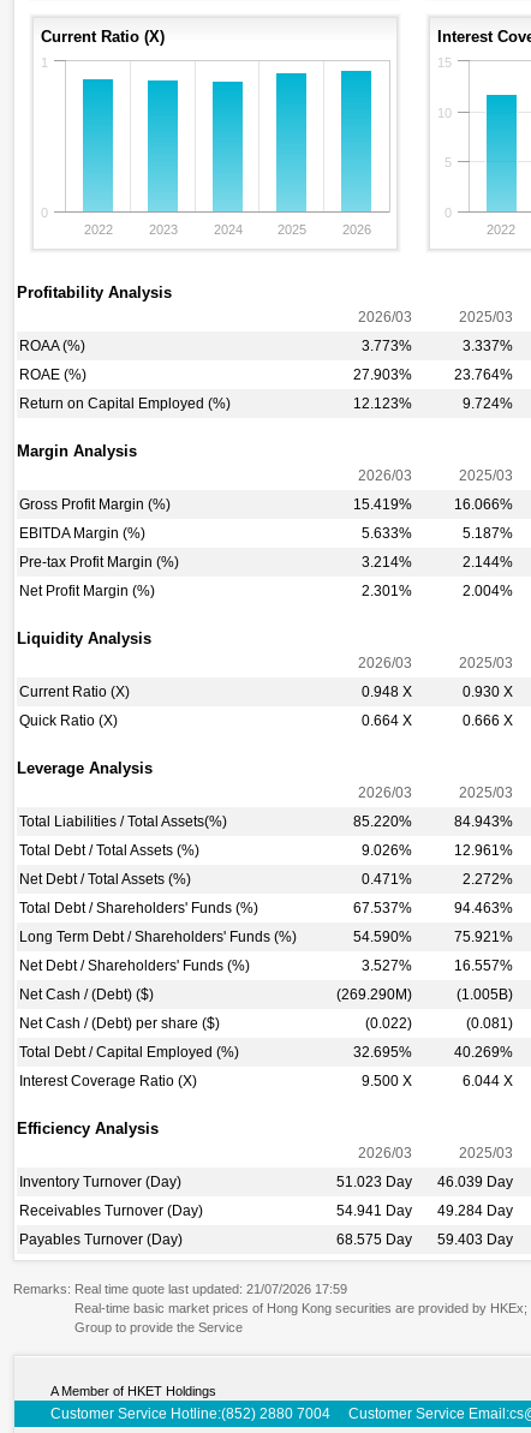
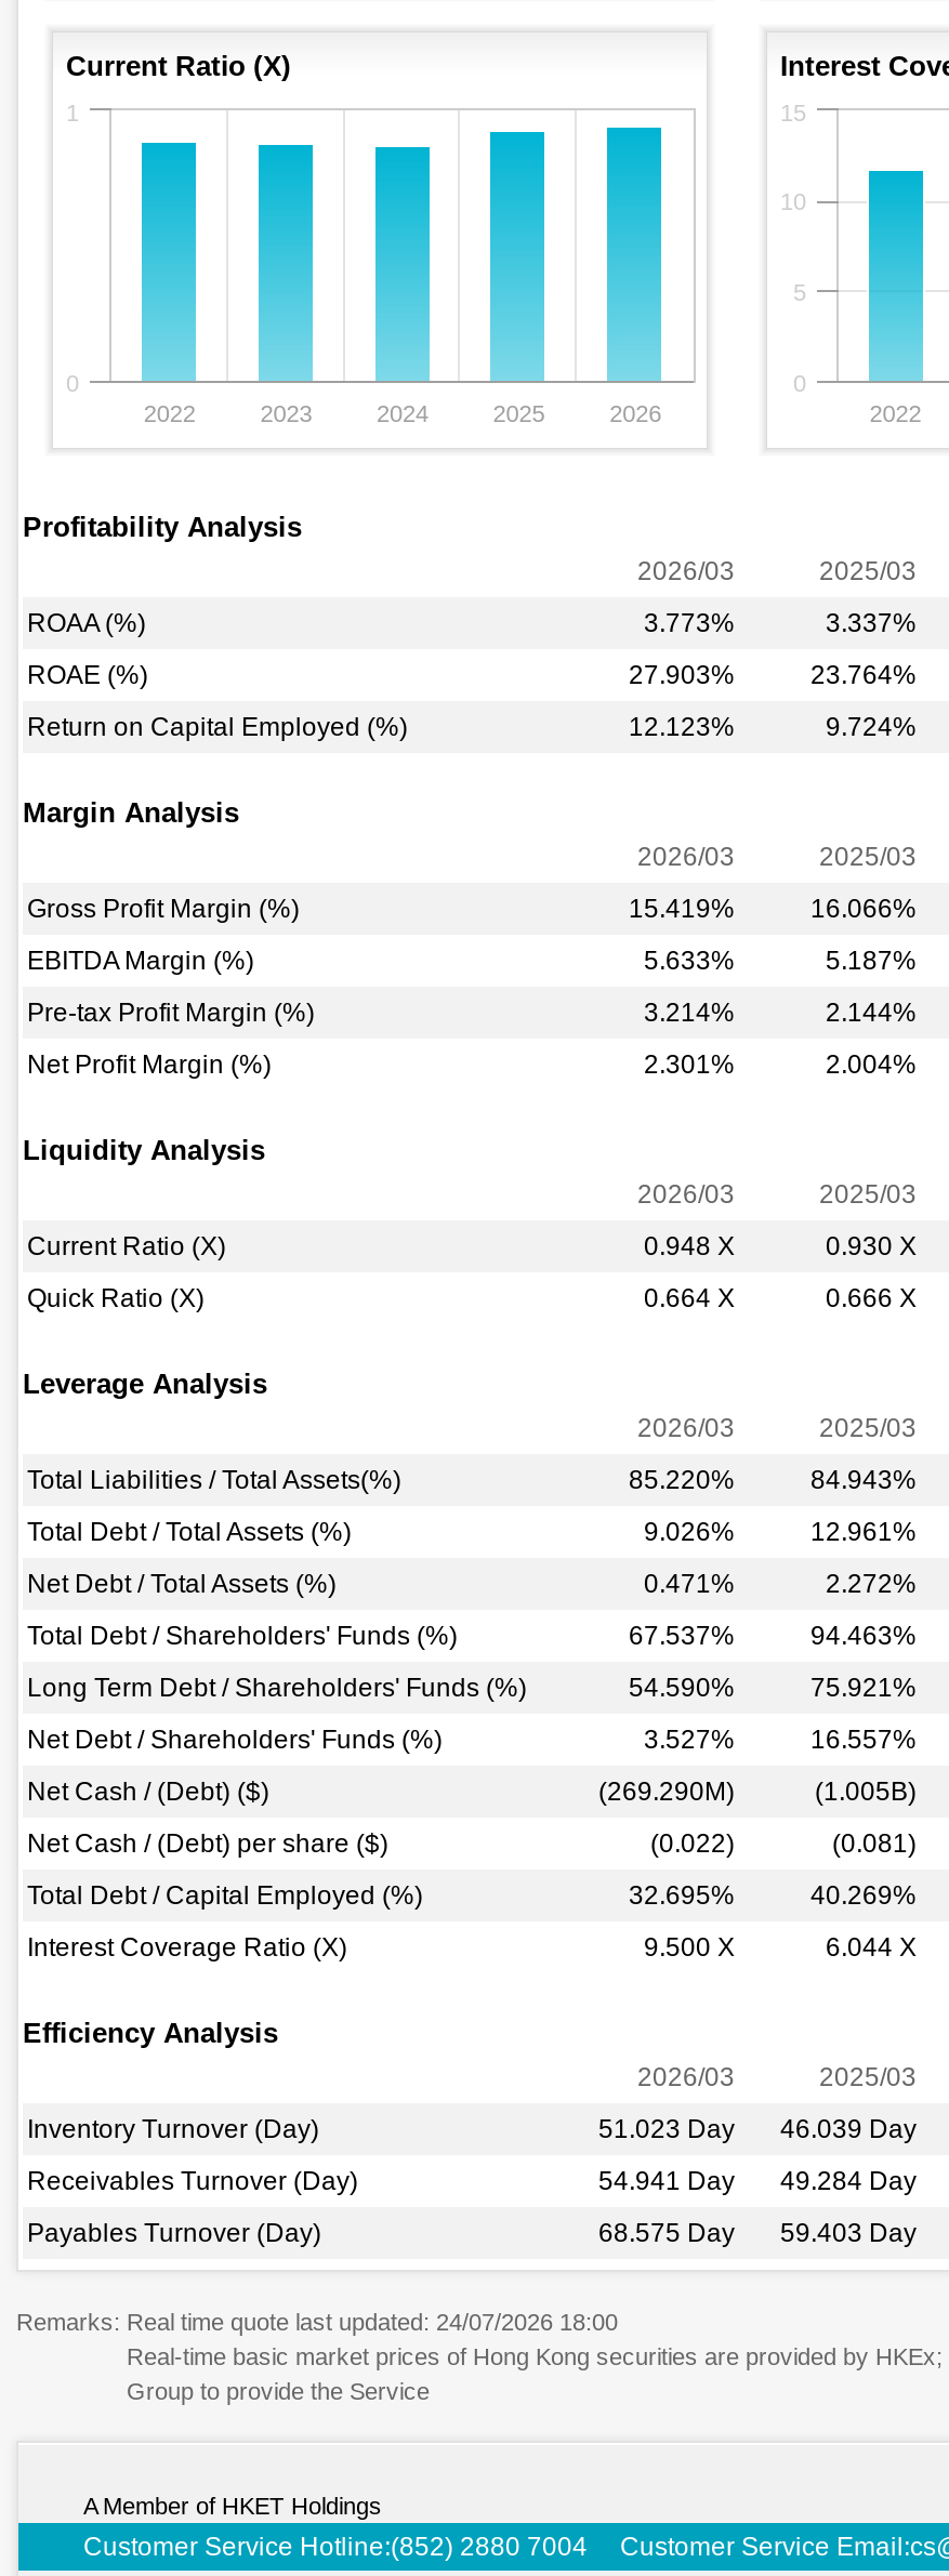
[13,1282,347,1296] Remarks: Real time quote last updated: 21/07/2026 17:59 -> [16,2309,618,2335] Remarks: Real time quote last updated: 24/07/2026 18:00

